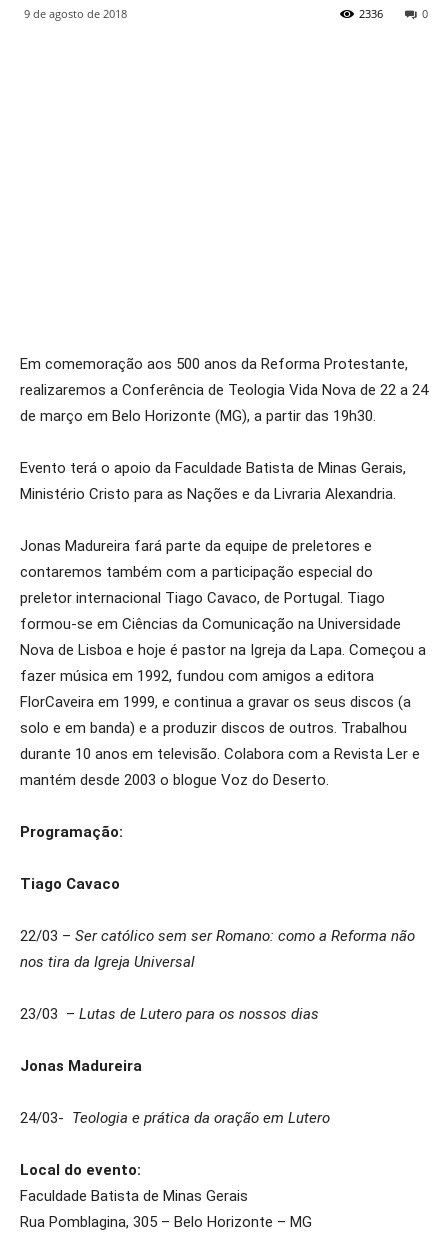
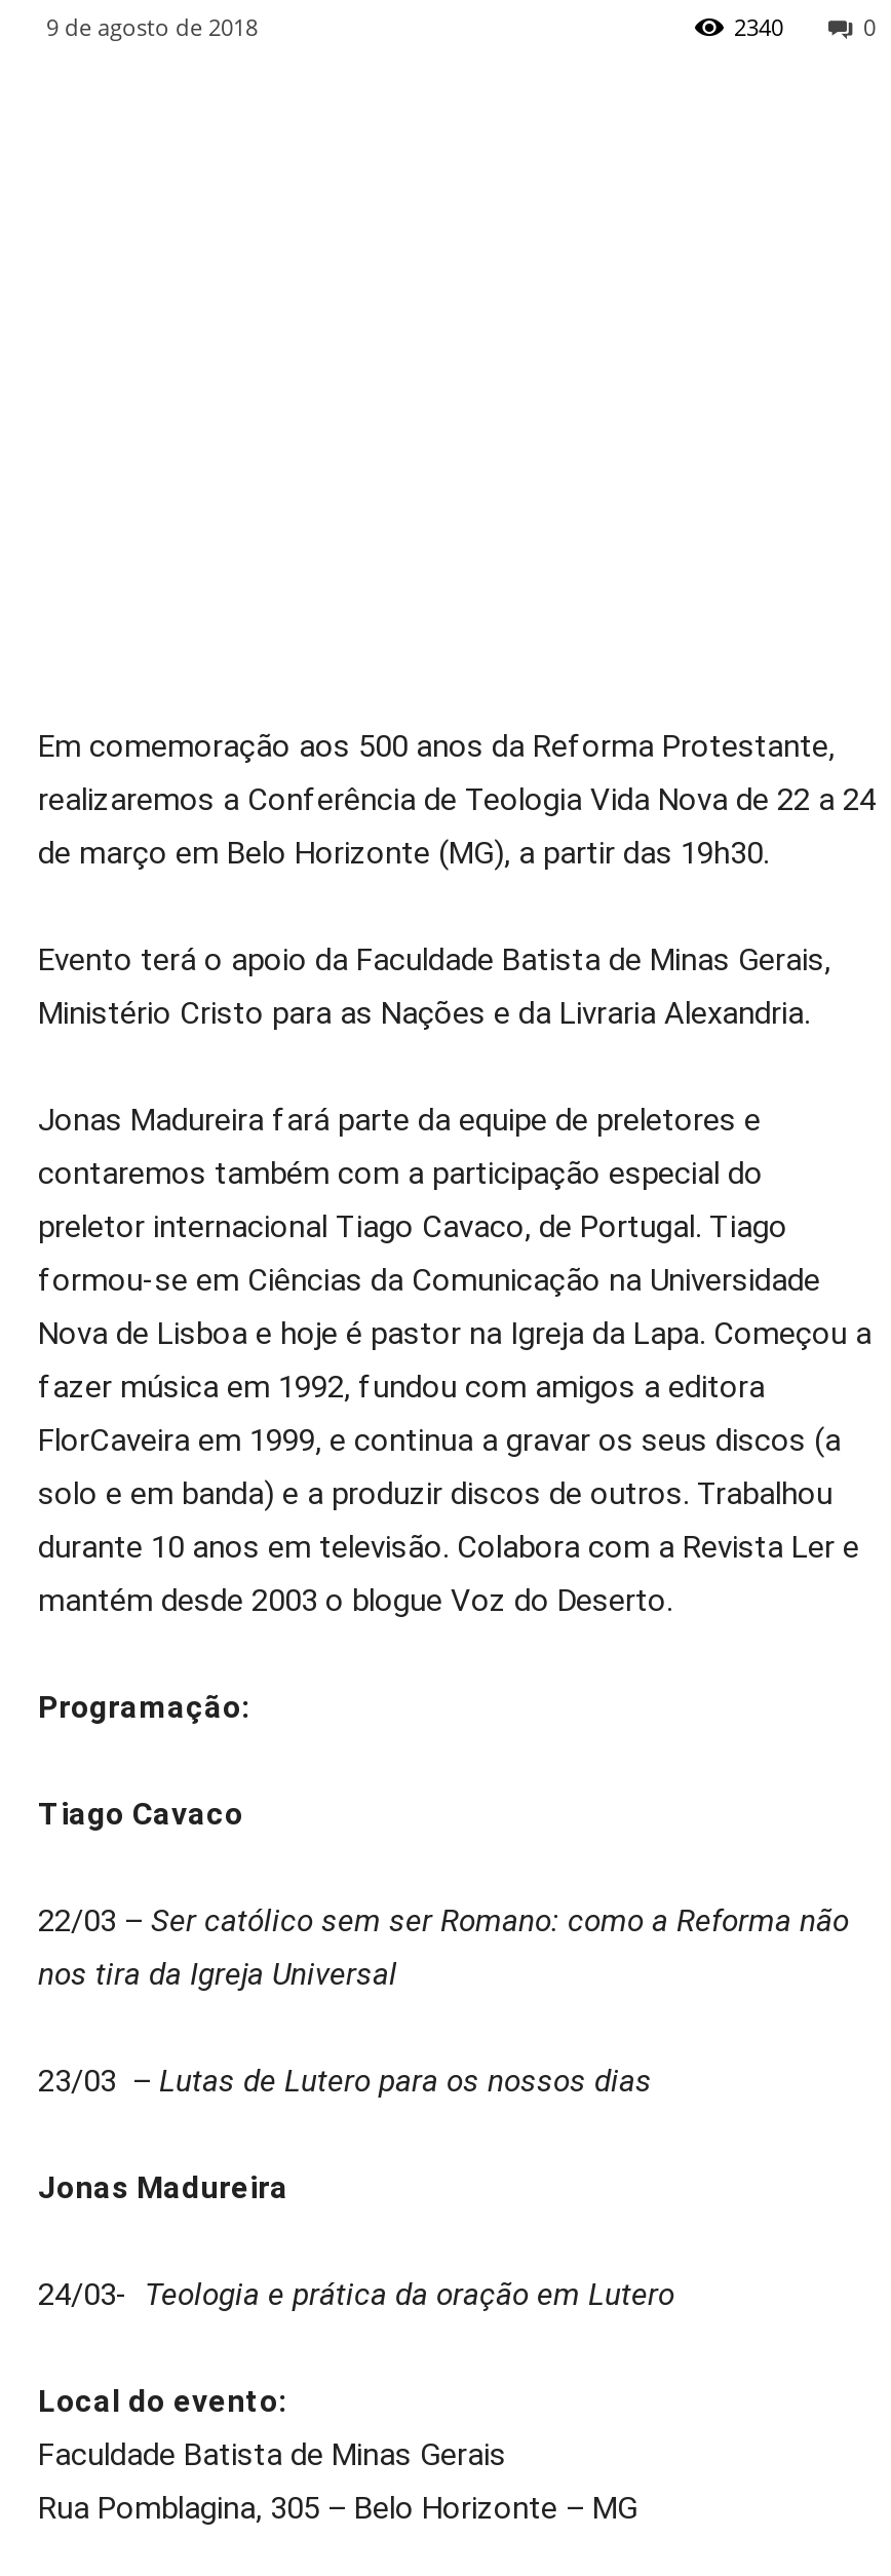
[359,6,383,21] 2336 -> [734,11,783,42] 2340

